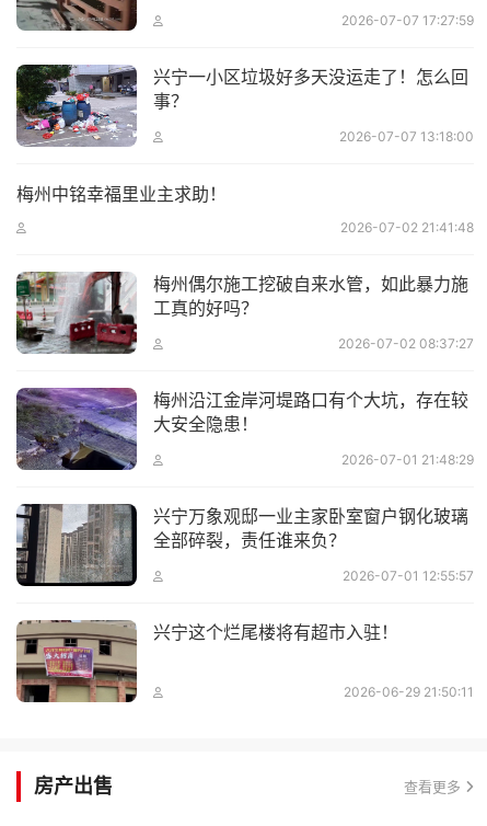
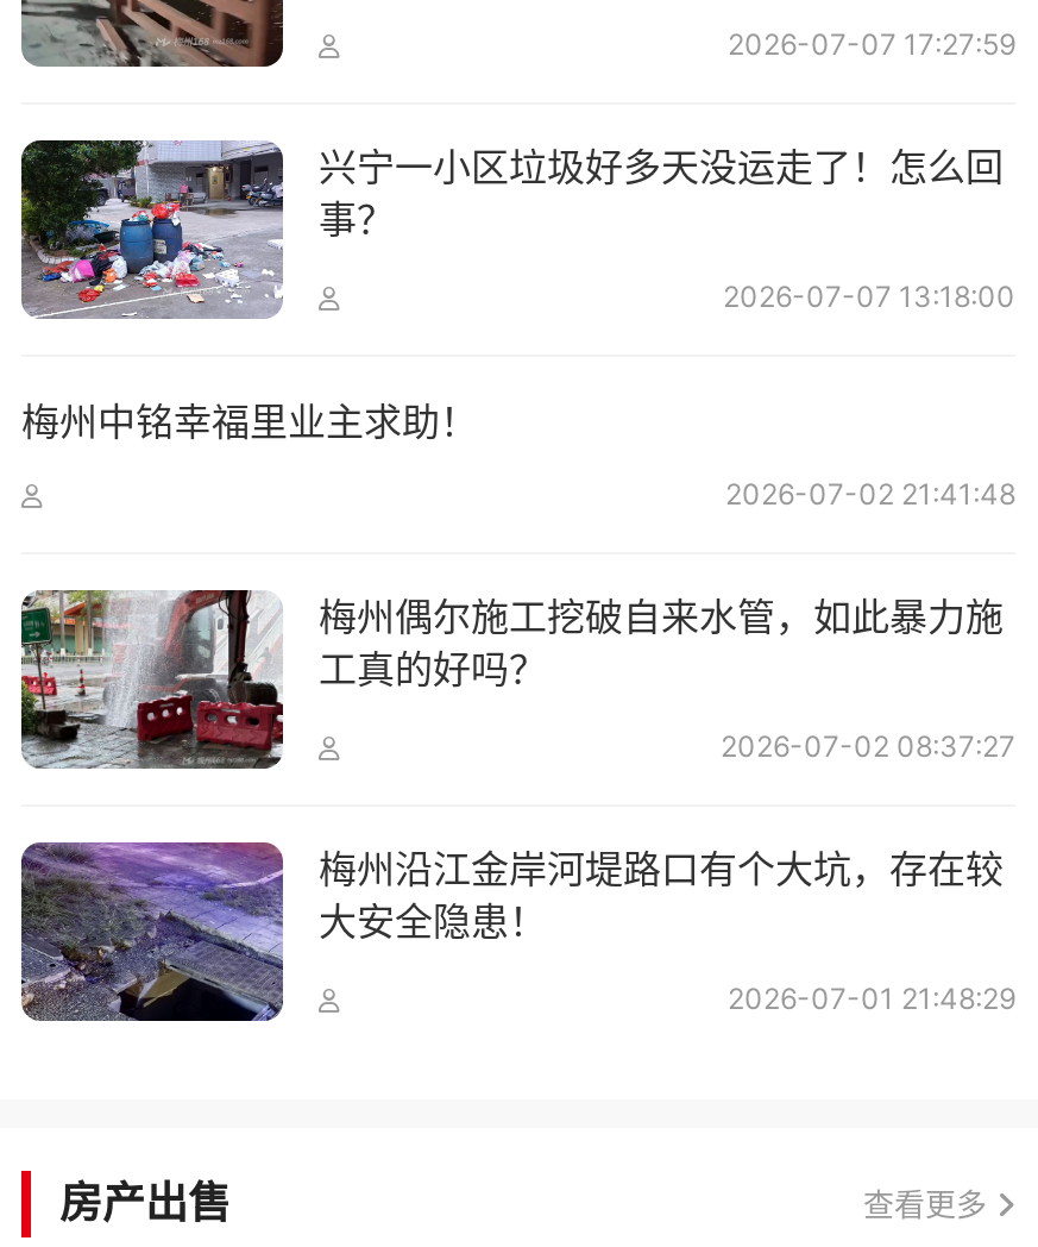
[16,503,474,700] [image] | 兴宁万象观邸一业主家卧室窗户钢化玻璃 | 全部碎裂，责任谁来负？ | 2026-07-01 12:55:57 | 兴宁这个烂尾楼将有超市入驻！ | 2026-06-29 21:50:11 -> none
[16,619,137,703] [image] -> none

